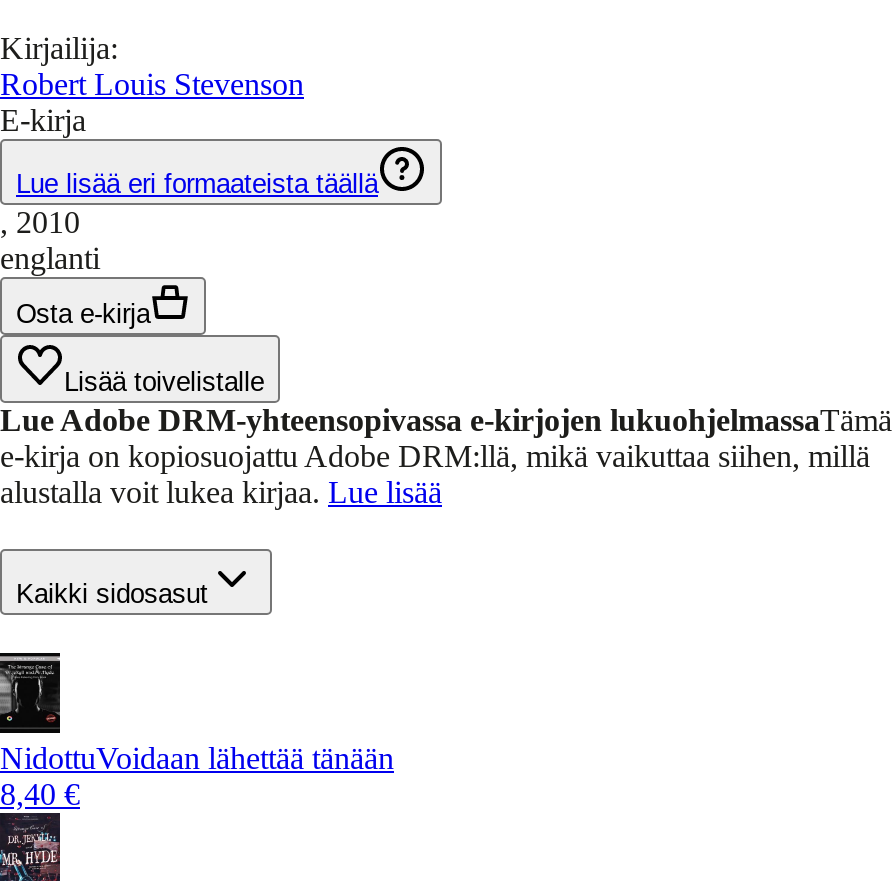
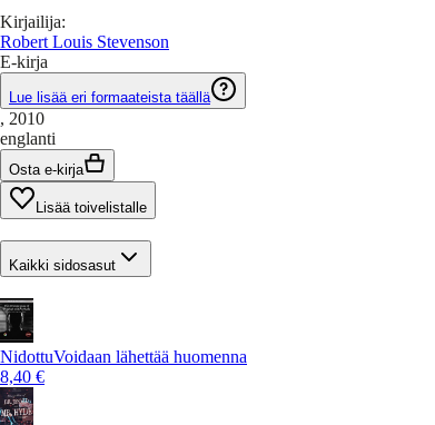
[0,404,892,510] Lue Adobe DRM-yhteensopivassa e-kirjojen lukuohjelmassaTämä | e-kirja on kopiosuojattu Adobe DRM:llä, mikä vaikuttaa siihen, millä | alustalla voit lukea kirjaa. Lue lisää -> none
[0,741,394,775] NidottuVoidaan lähettää tänään -> [0,347,247,366] NidottuVoidaan lähettää huomenna

